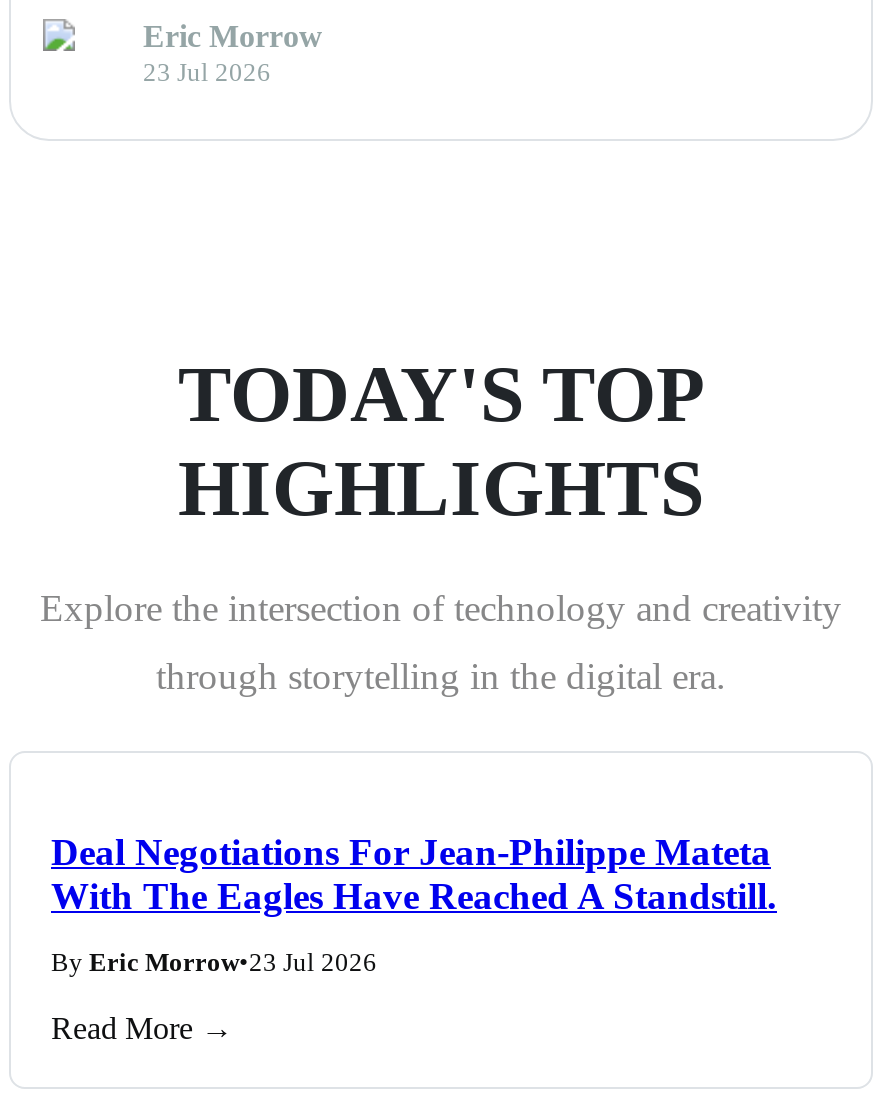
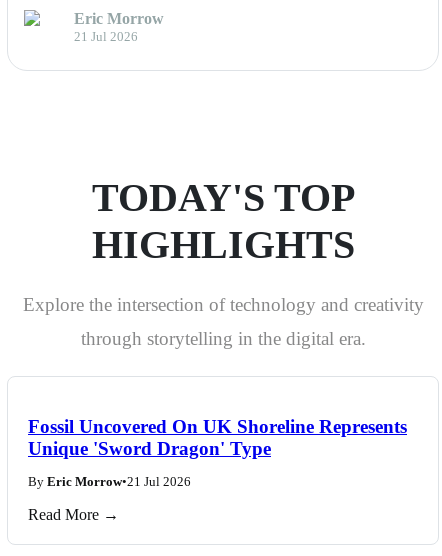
[143,60,271,88] 23 Jul 2026 -> [74,30,138,44] 21 Jul 2026
[51,832,777,918] Deal Negotiations For Jean-Philippe Mateta | With The Eagles Have Reached A Standstill. -> [28,416,407,459] Fossil Uncovered On UK Shoreline Represents | Unique 'Sword Dragon' Type
[51,950,377,978] By Eric Morrow•23 Jul 2026 -> [28,475,191,489] By Eric Morrow•21 Jul 2026

